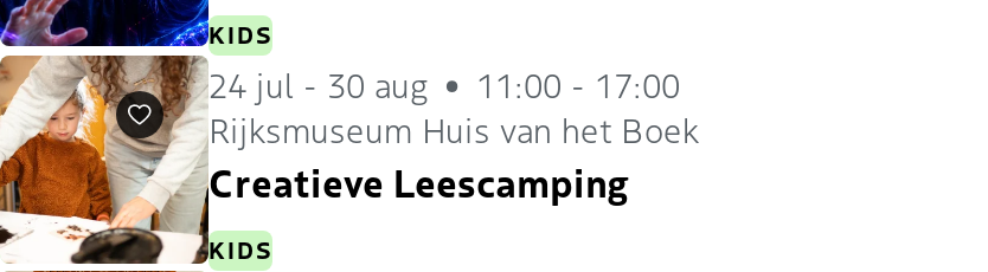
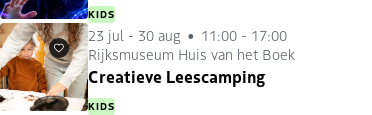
[208,59,680,106] 24 jul - 30 aug 11:00 - 17:00 -> [88,25,287,45] 23 jul - 30 aug 11:00 - 17:00

